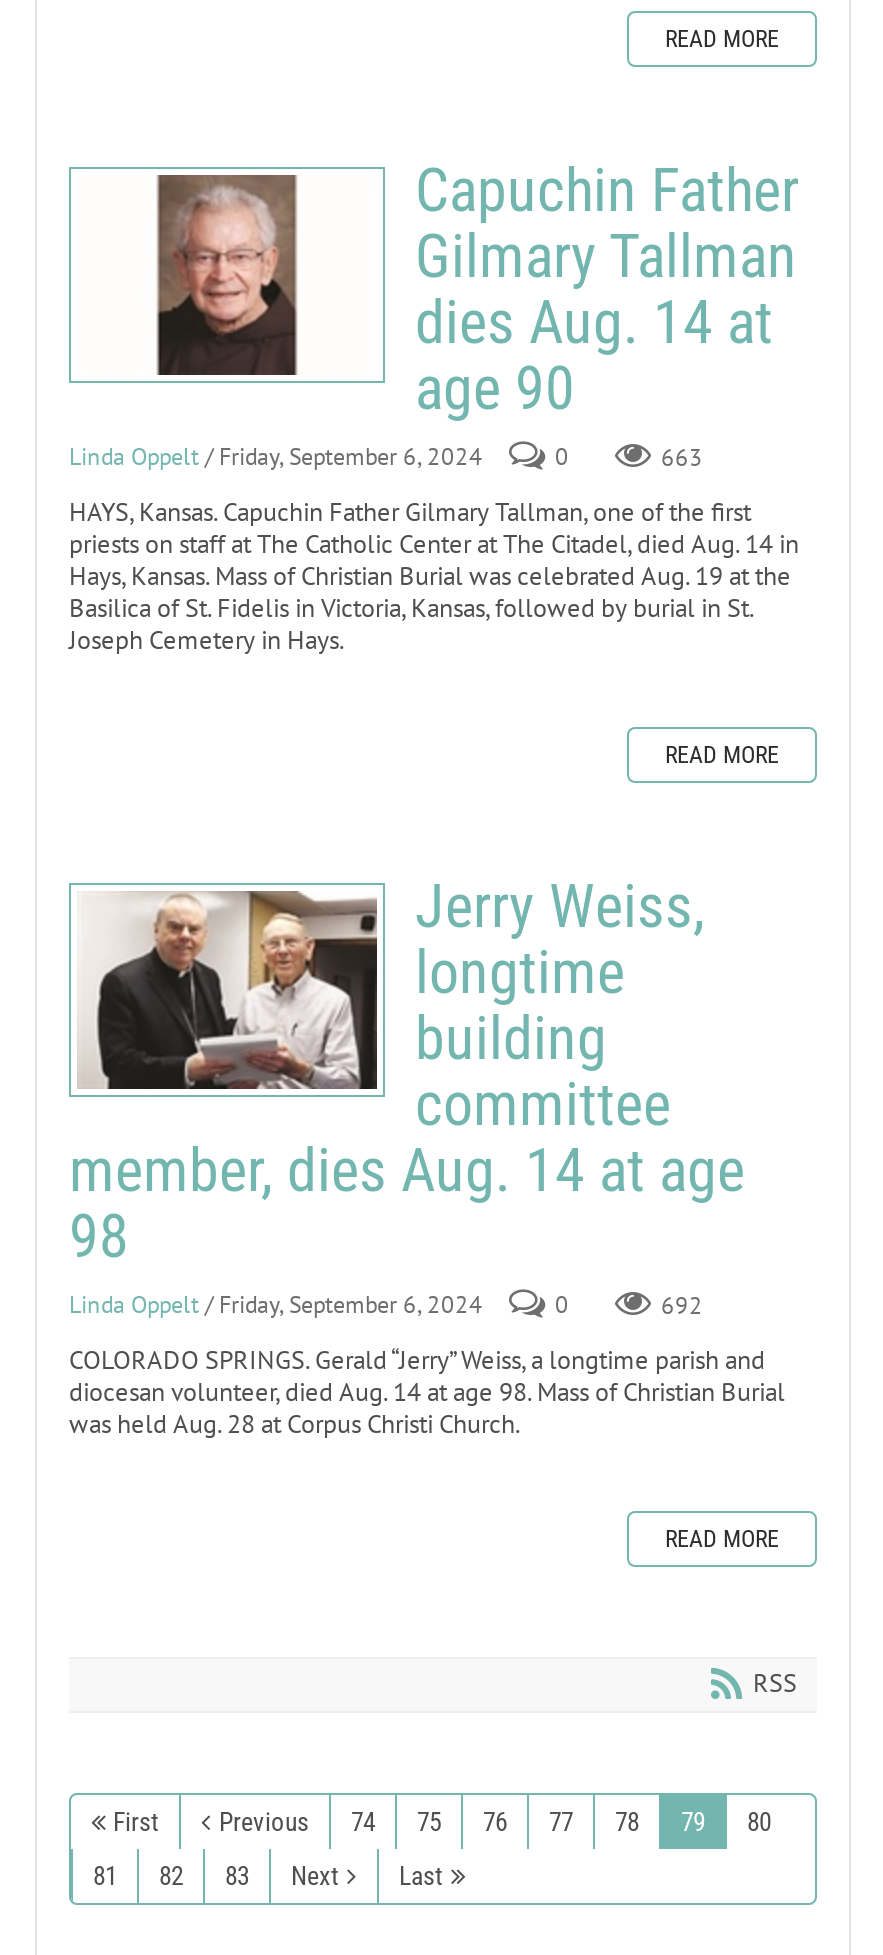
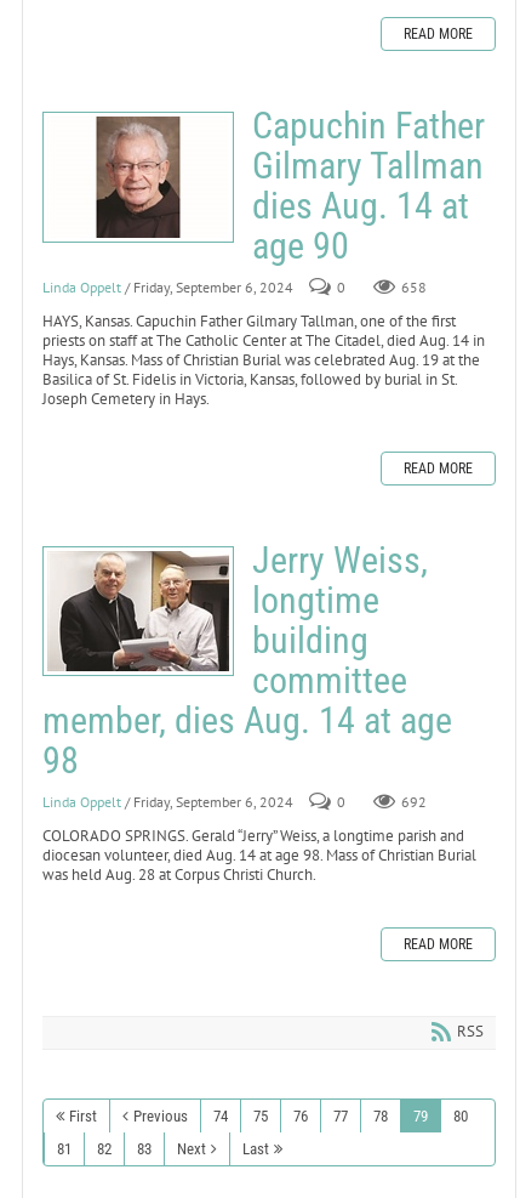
[661,442,703,472] 663 -> [401,278,427,297] 658

